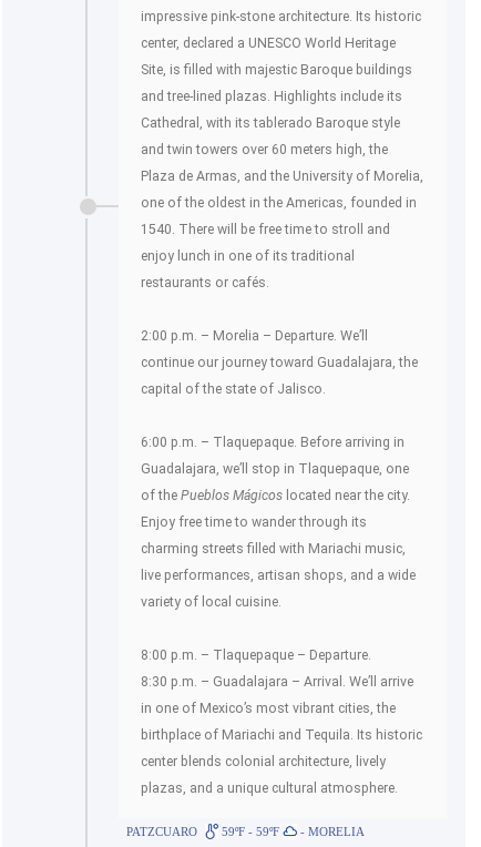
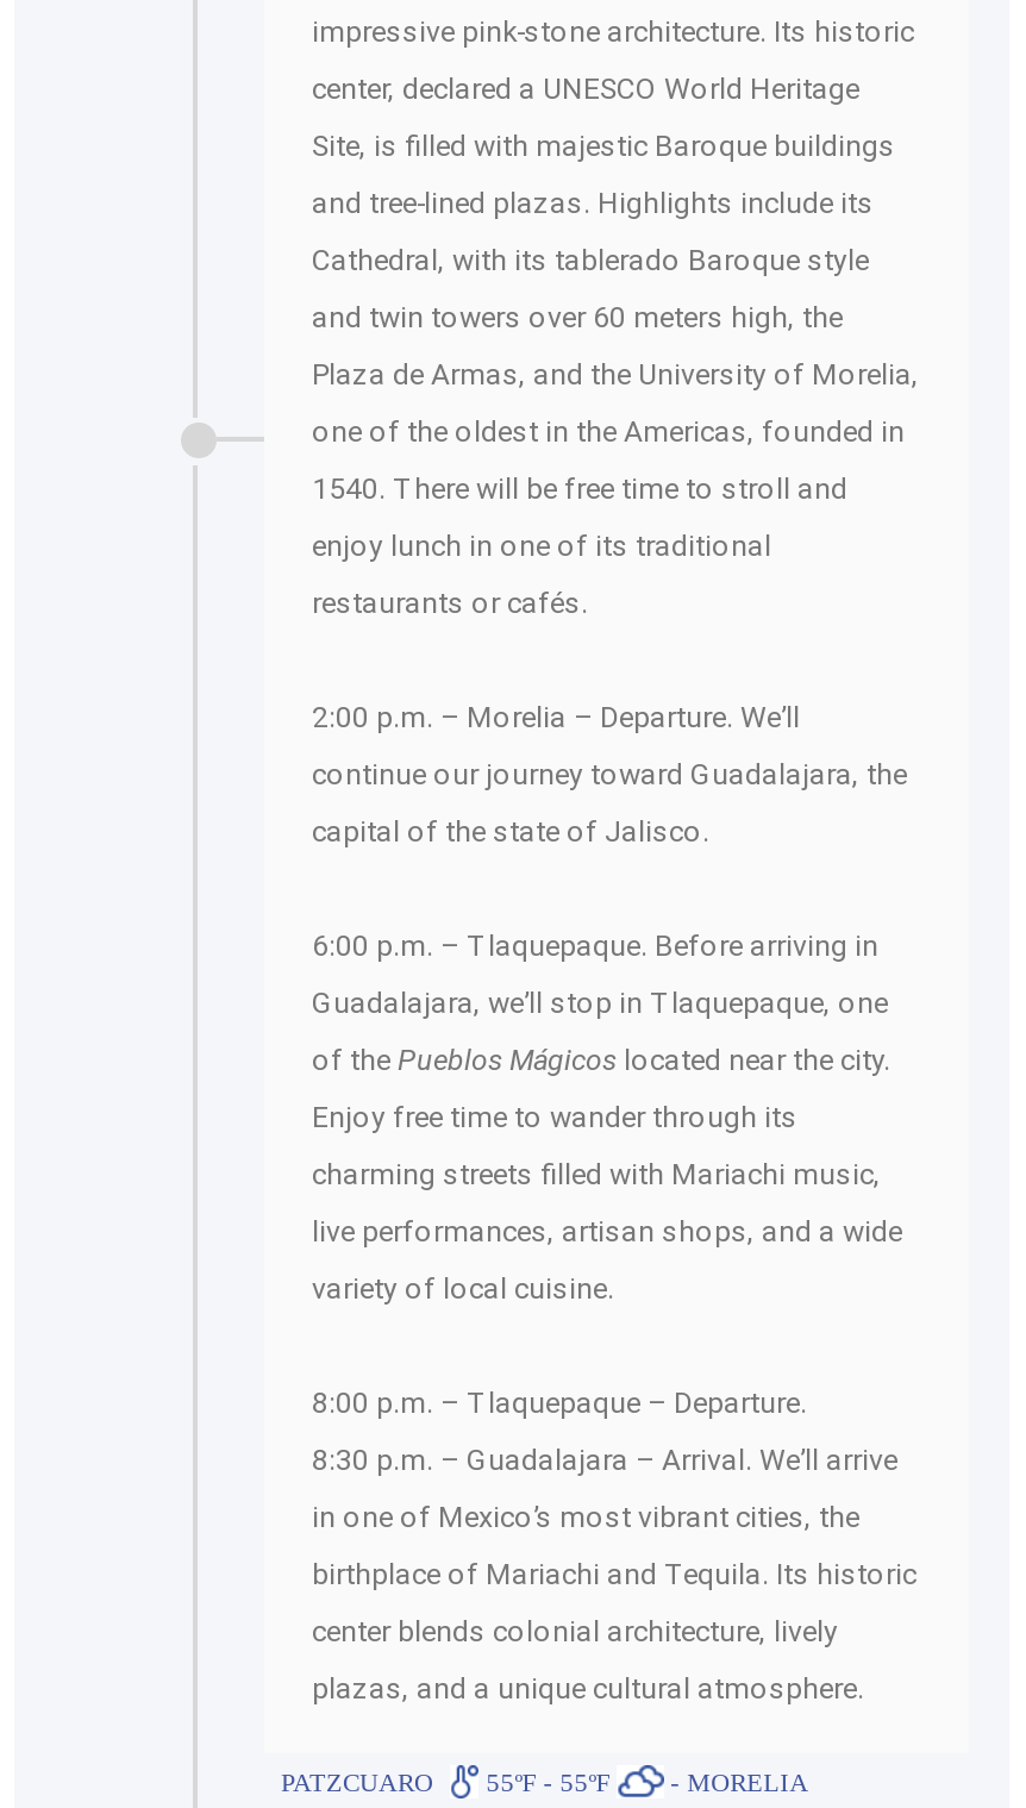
[126,824,365,838] PATZCUARO 59ºF - 59ºF - MORELIA -> [281,1767,808,1795] PATZCUARO 55ºF - 55ºF - MORELIA

